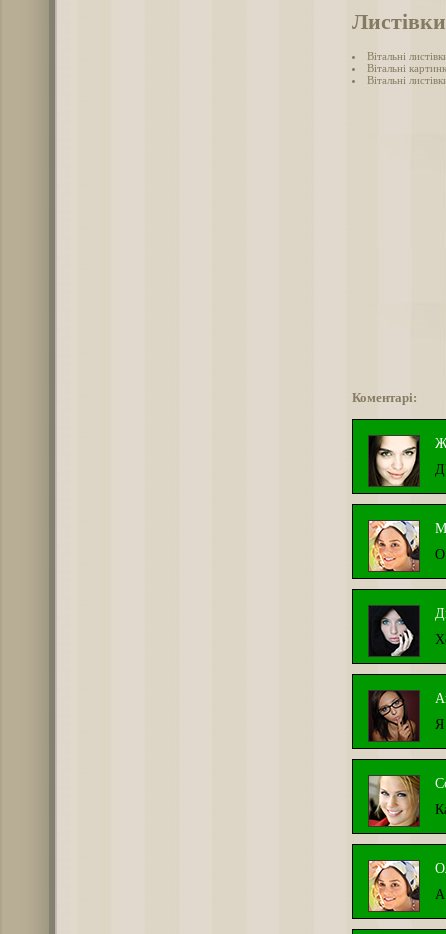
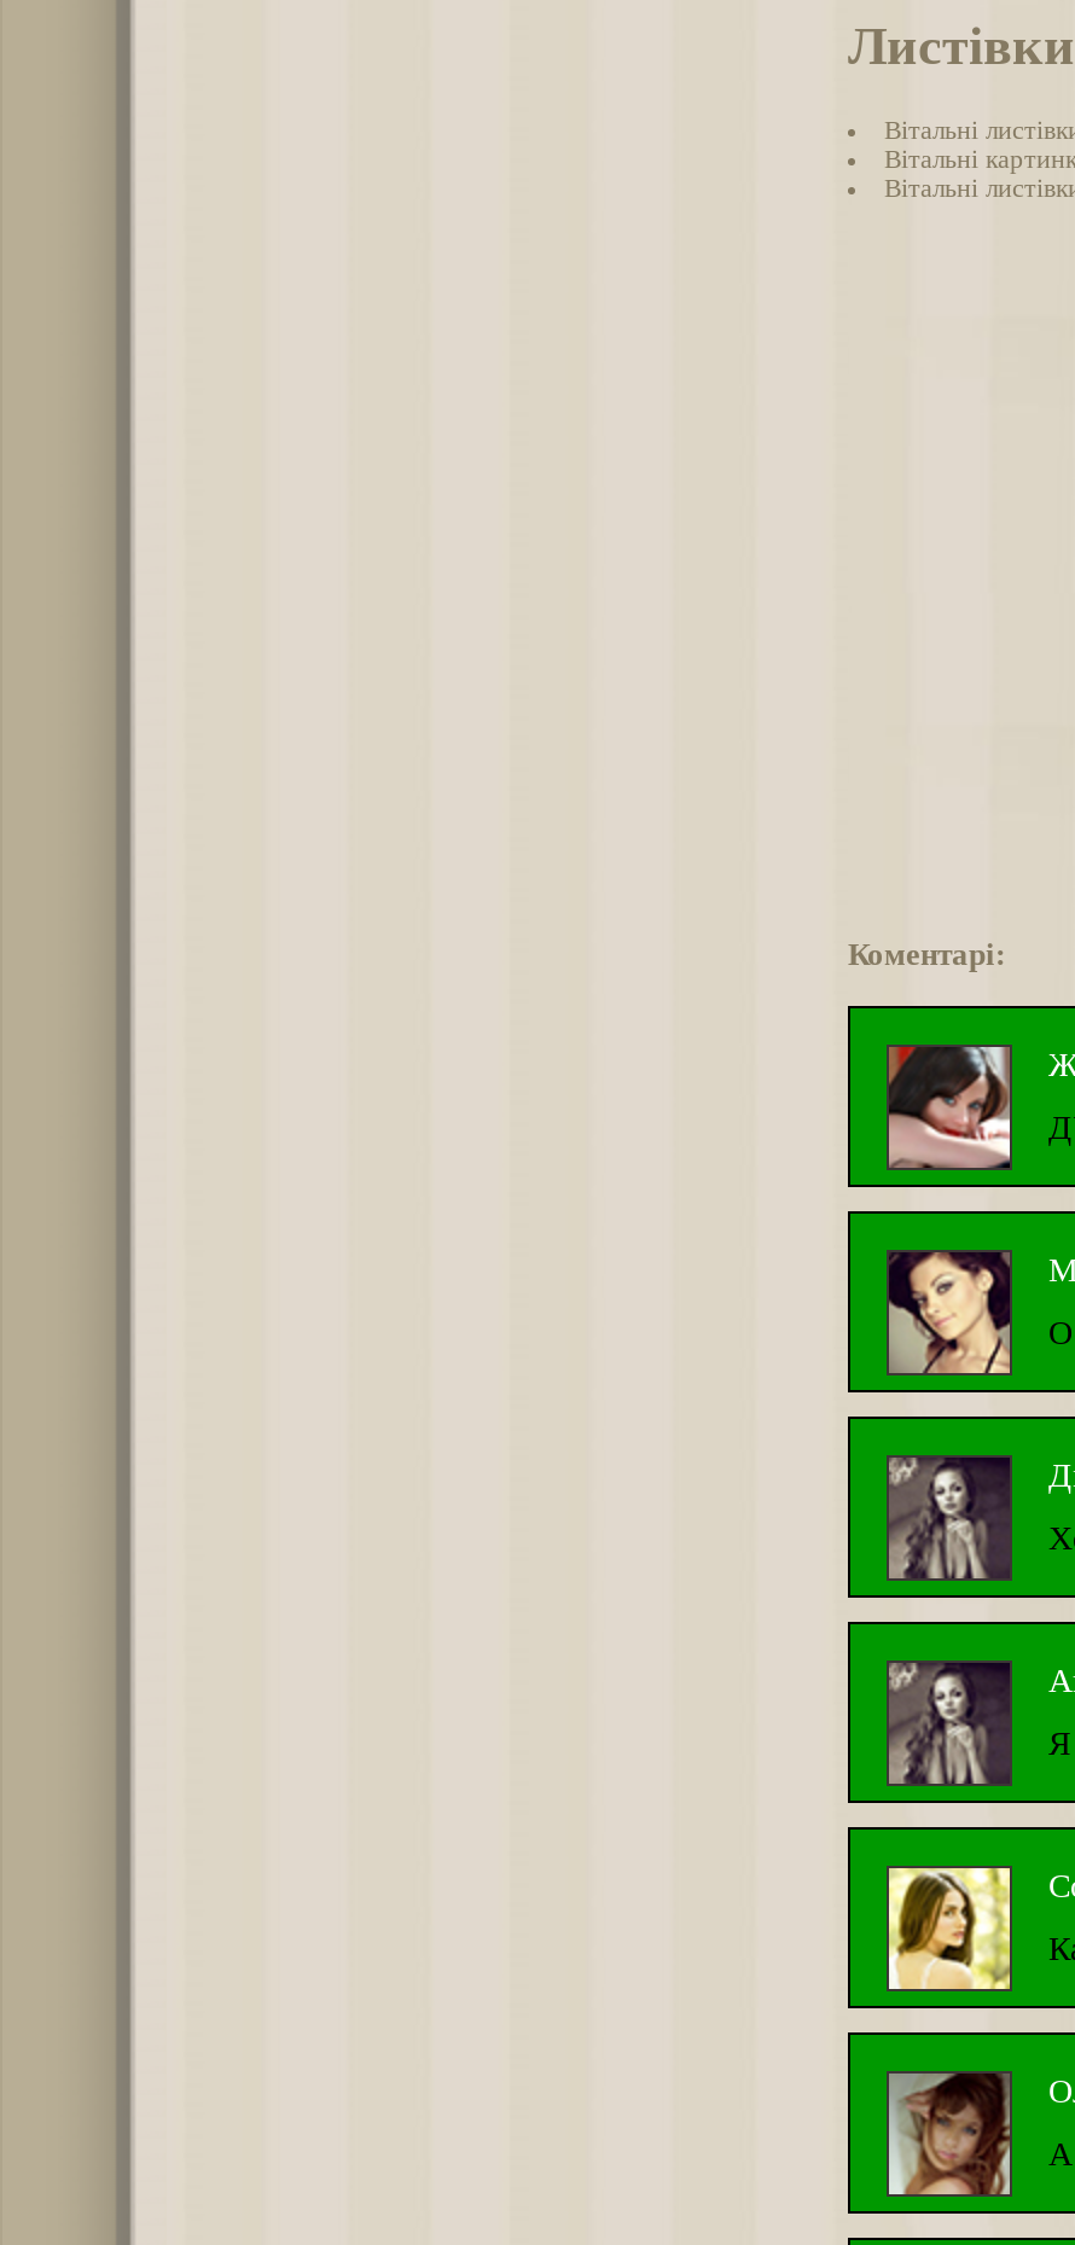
[368,435,420,487] [image] -> [887,1045,1012,1170] [image]
[368,520,420,572] [image] -> [887,1250,1012,1376] [image]
[368,605,419,657] [image] -> [887,1455,1010,1581] [image]
[368,690,419,742] [image] -> [887,1661,1010,1786] [image]
[368,775,420,827] [image] -> [887,1866,1012,1991] [image]
[368,860,420,912] [image] -> [887,2071,1012,2197] [image]

